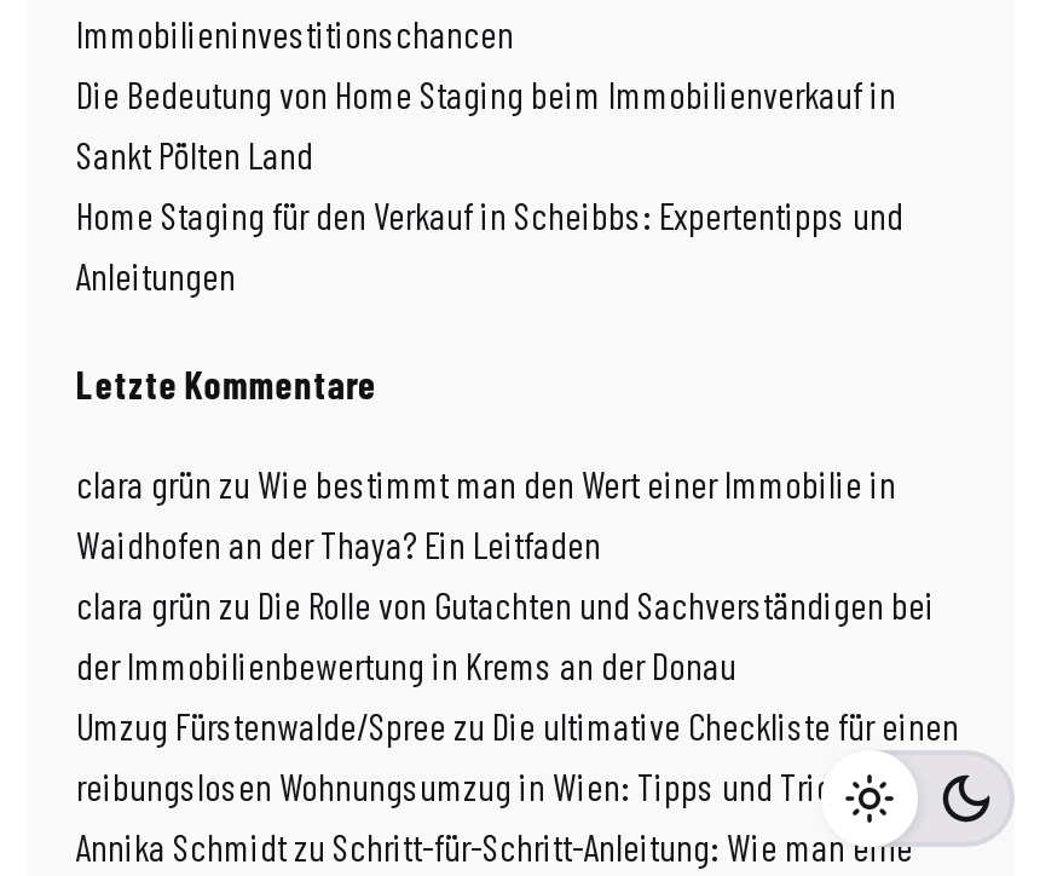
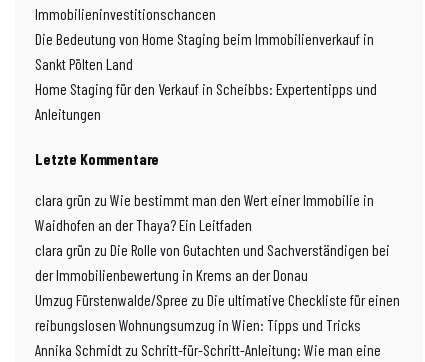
[850,750,1015,847] [image] -> none

